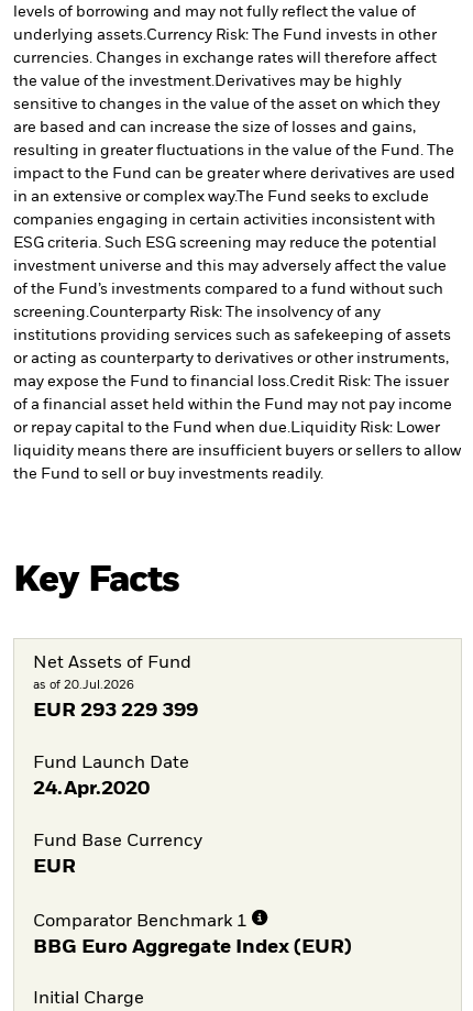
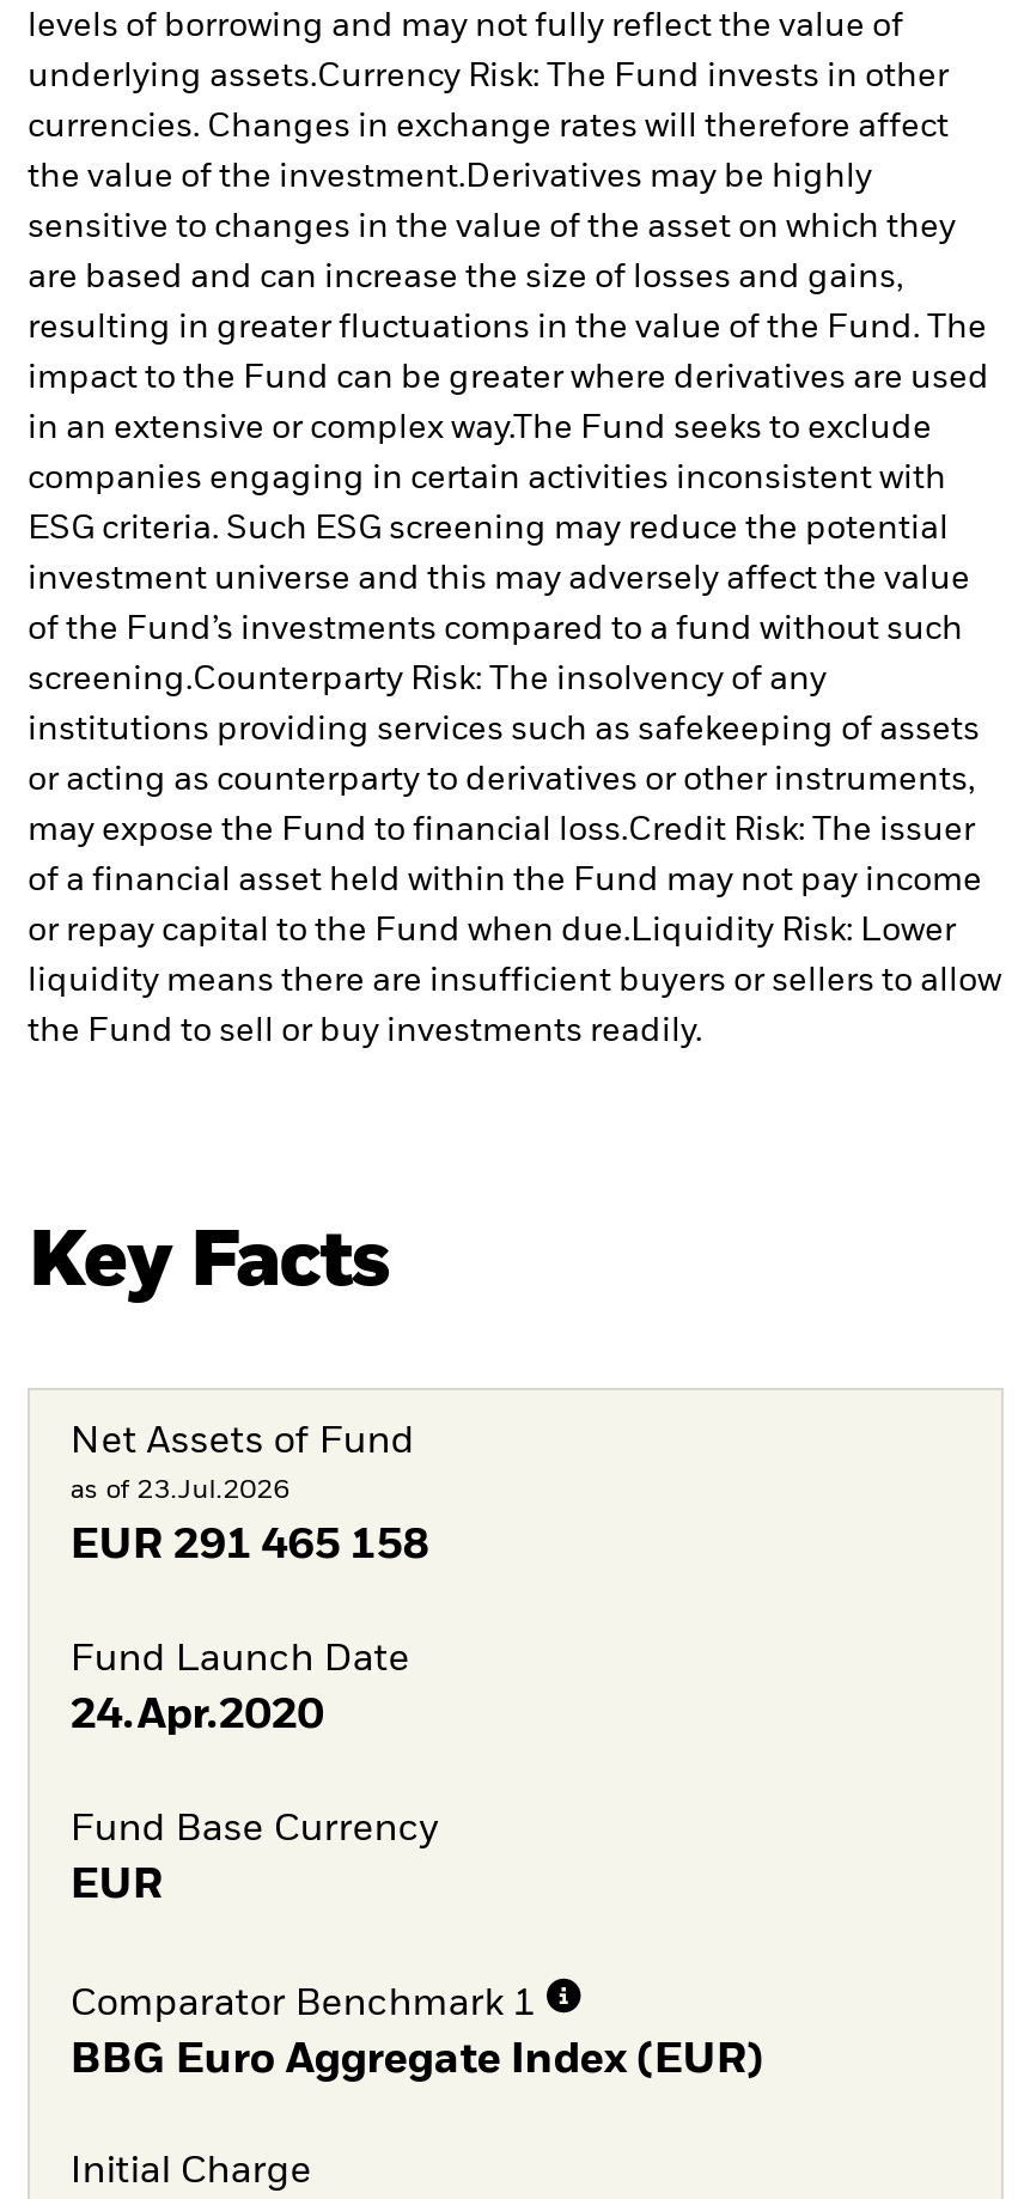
[33,679,134,691] as of 20.Jul.2026 -> [70,1477,290,1503] as of 23.Jul.2026
[33,701,198,721] EUR 293 229 399 -> [70,1525,429,1568] EUR 291 465 158

